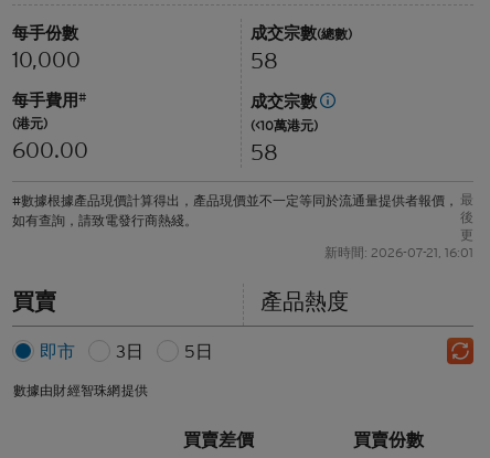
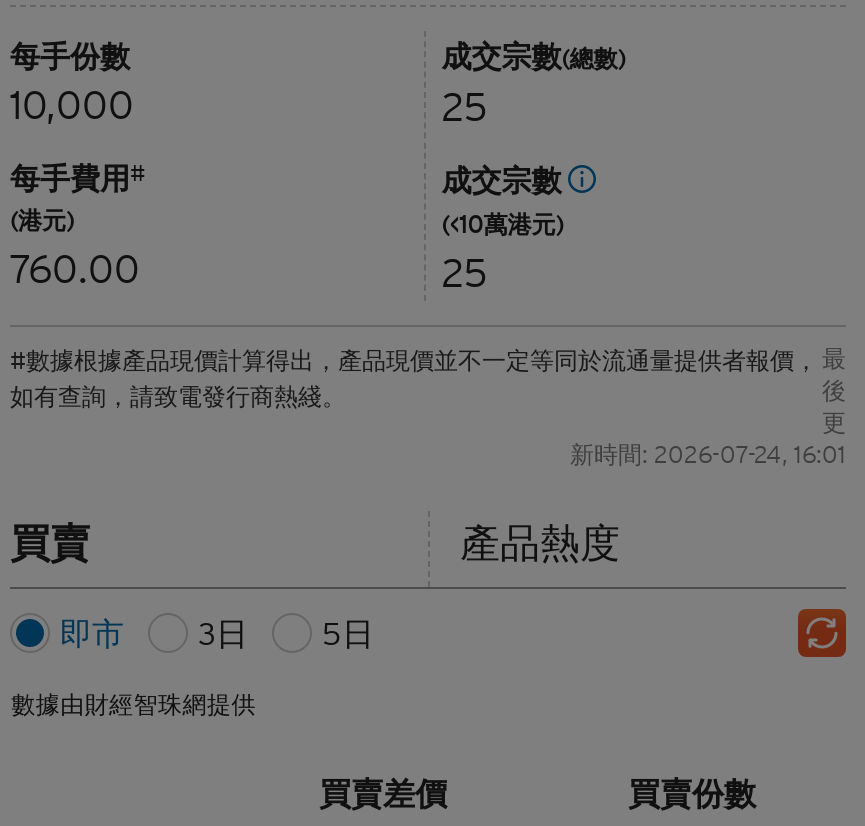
[250,49,278,73] 58 -> [441,86,487,130] 25
[12,138,88,163] 600.00 -> [10,248,140,292] 760.00
[250,140,278,164] 58 -> [441,251,487,295] 25
[324,245,473,259] 新時間: 2026-07-21, 16:01 -> [570,441,846,467] 新時間: 2026-07-24, 16:01

